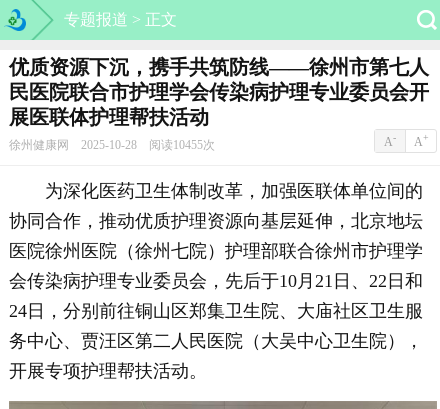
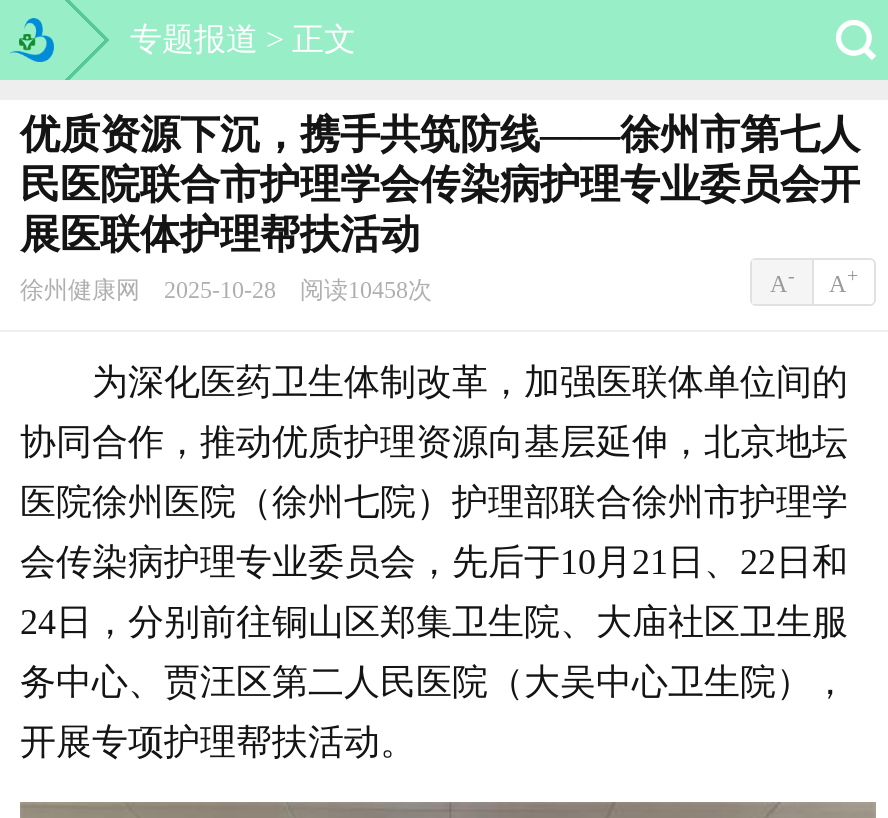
[9,138,215,152] 徐州健康网 2025-10-28 阅读10455次 -> [20,276,432,304] 徐州健康网 2025-10-28 阅读10458次

